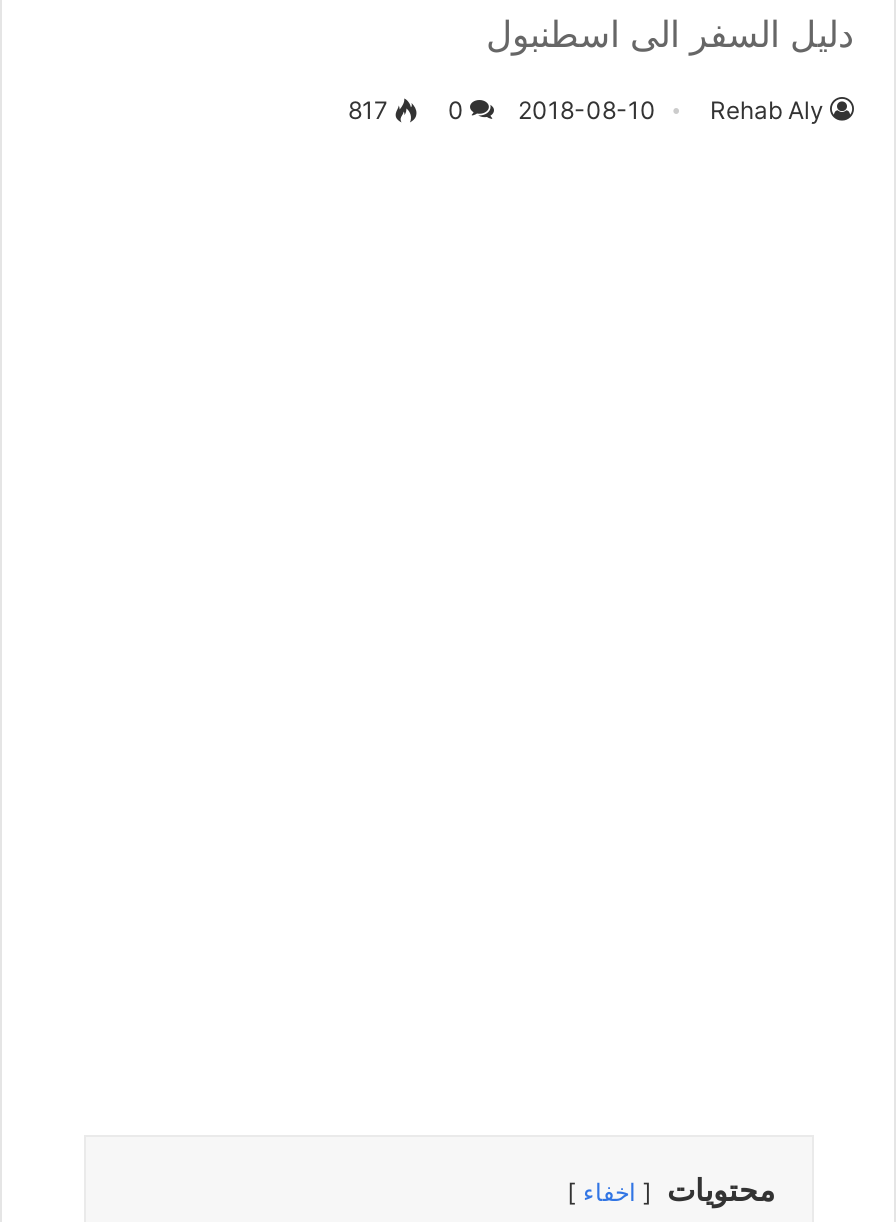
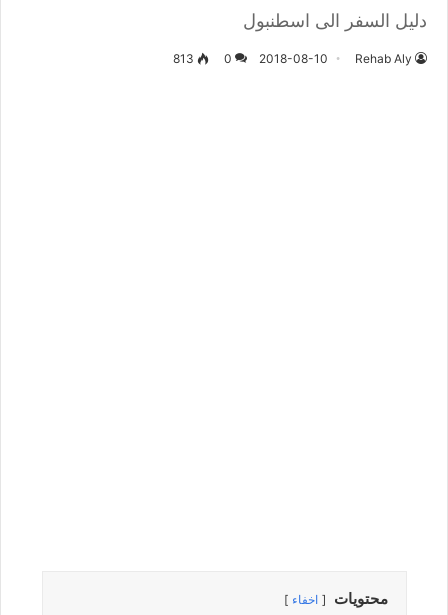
[348,95,824,125] 817 0 2018-08-10 Rehab Aly -> [173,51,412,66] 813 0 2018-08-10 Rehab Aly

